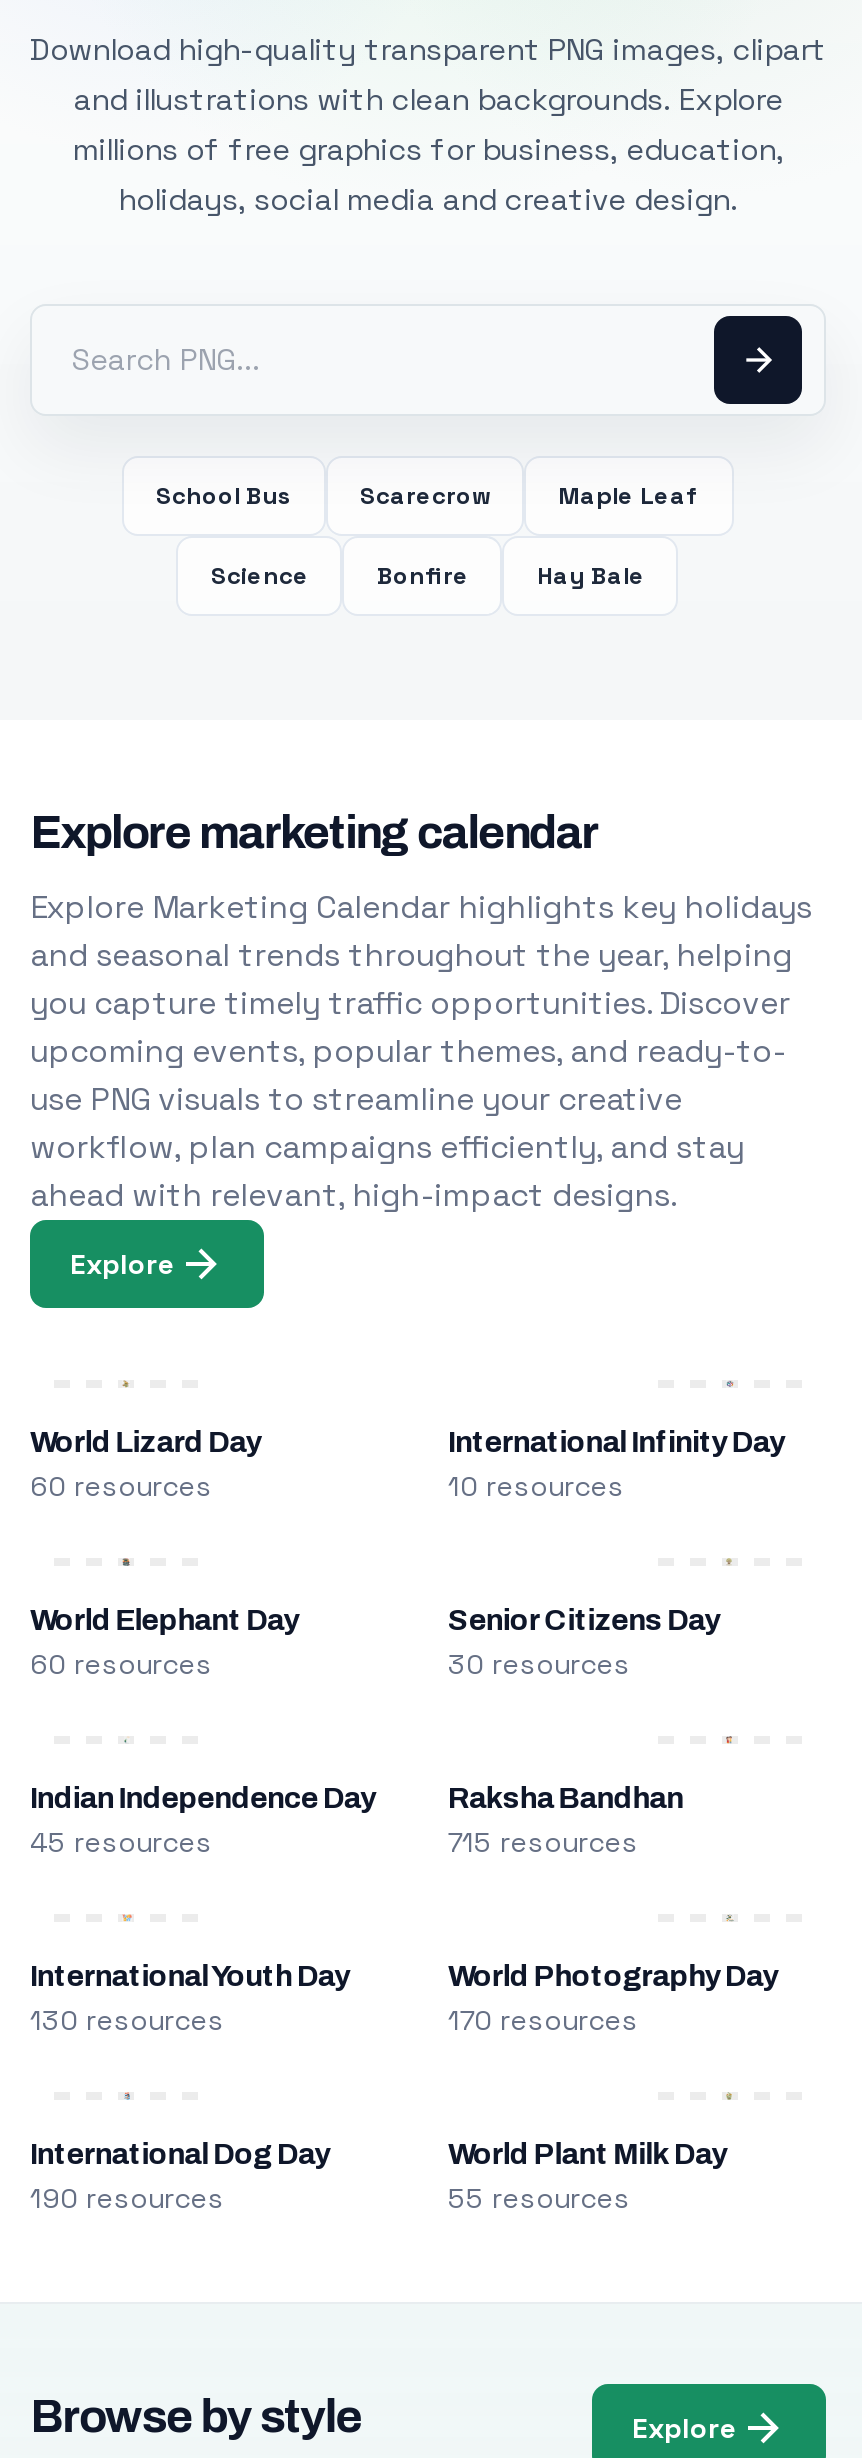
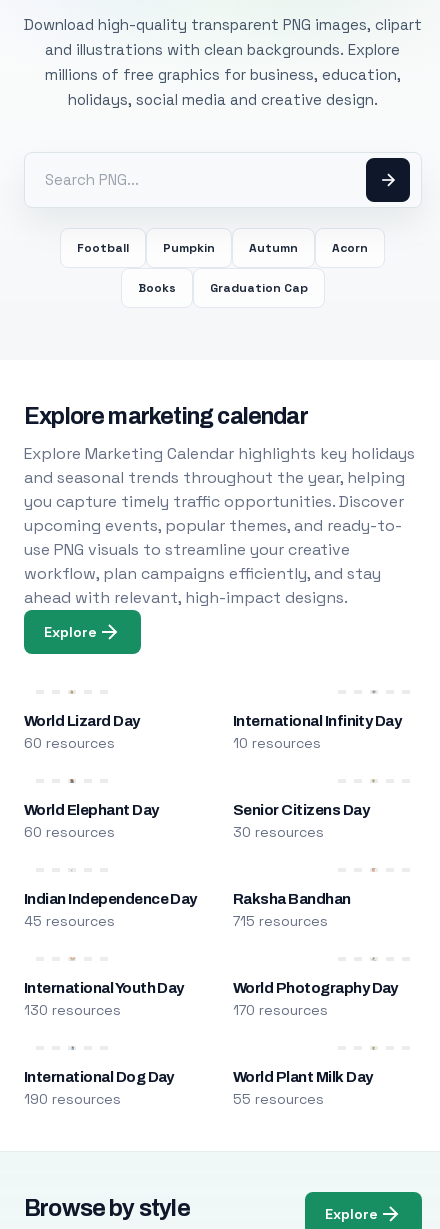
[156,480,700,512] School Bus | Scarecrow | Maple Leaf -> [77,240,368,256] Football | Pumpkin | Autumn | Acorn
[211,560,645,592] Science | Bonfire | Hay Bale -> [138,280,308,296] Books | Graduation Cap

